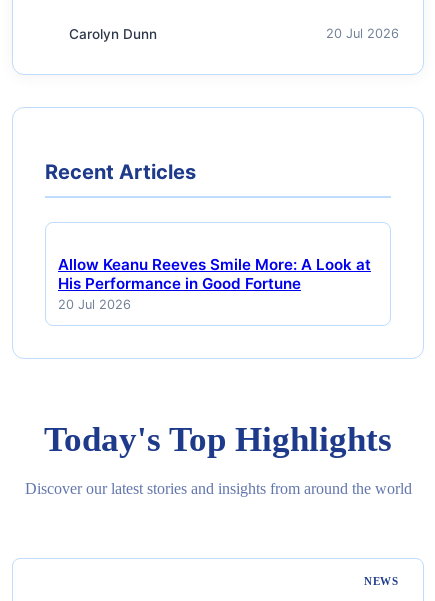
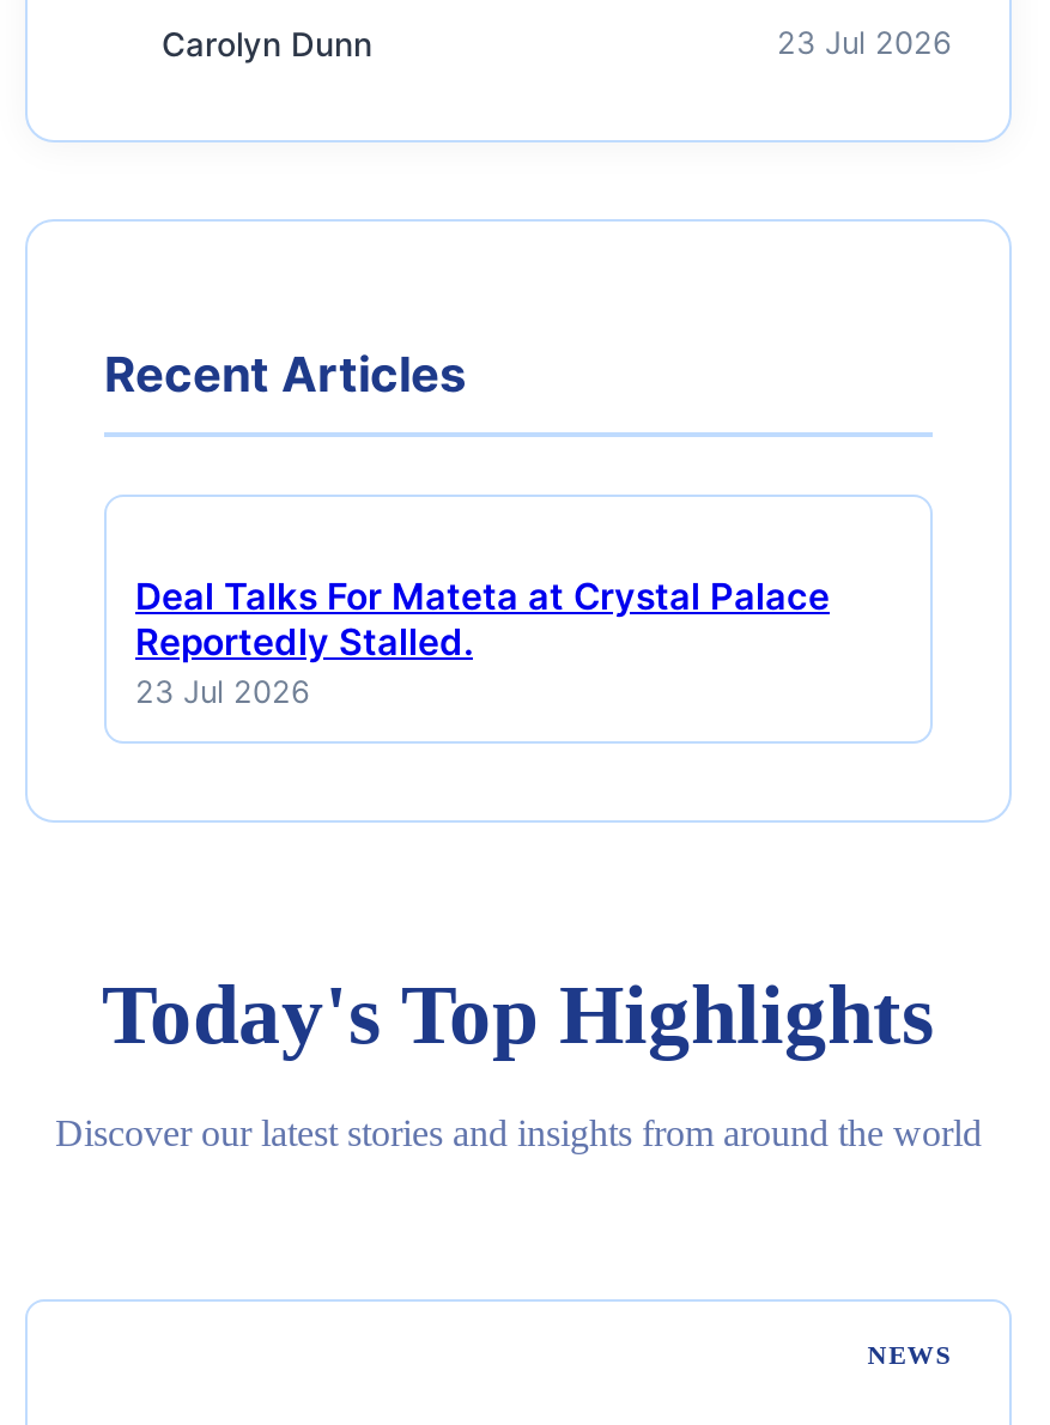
[326,26,399,41] 20 Jul 2026 -> [777,26,952,62] 23 Jul 2026
[58,255,371,312] Allow Keanu Reeves Smile More: A Look at | His Performance in Good Fortune | 20 Jul 2026 -> [135,574,830,710] Deal Talks For Mateta at Crystal Palace | Reportedly Stalled. | 23 Jul 2026

